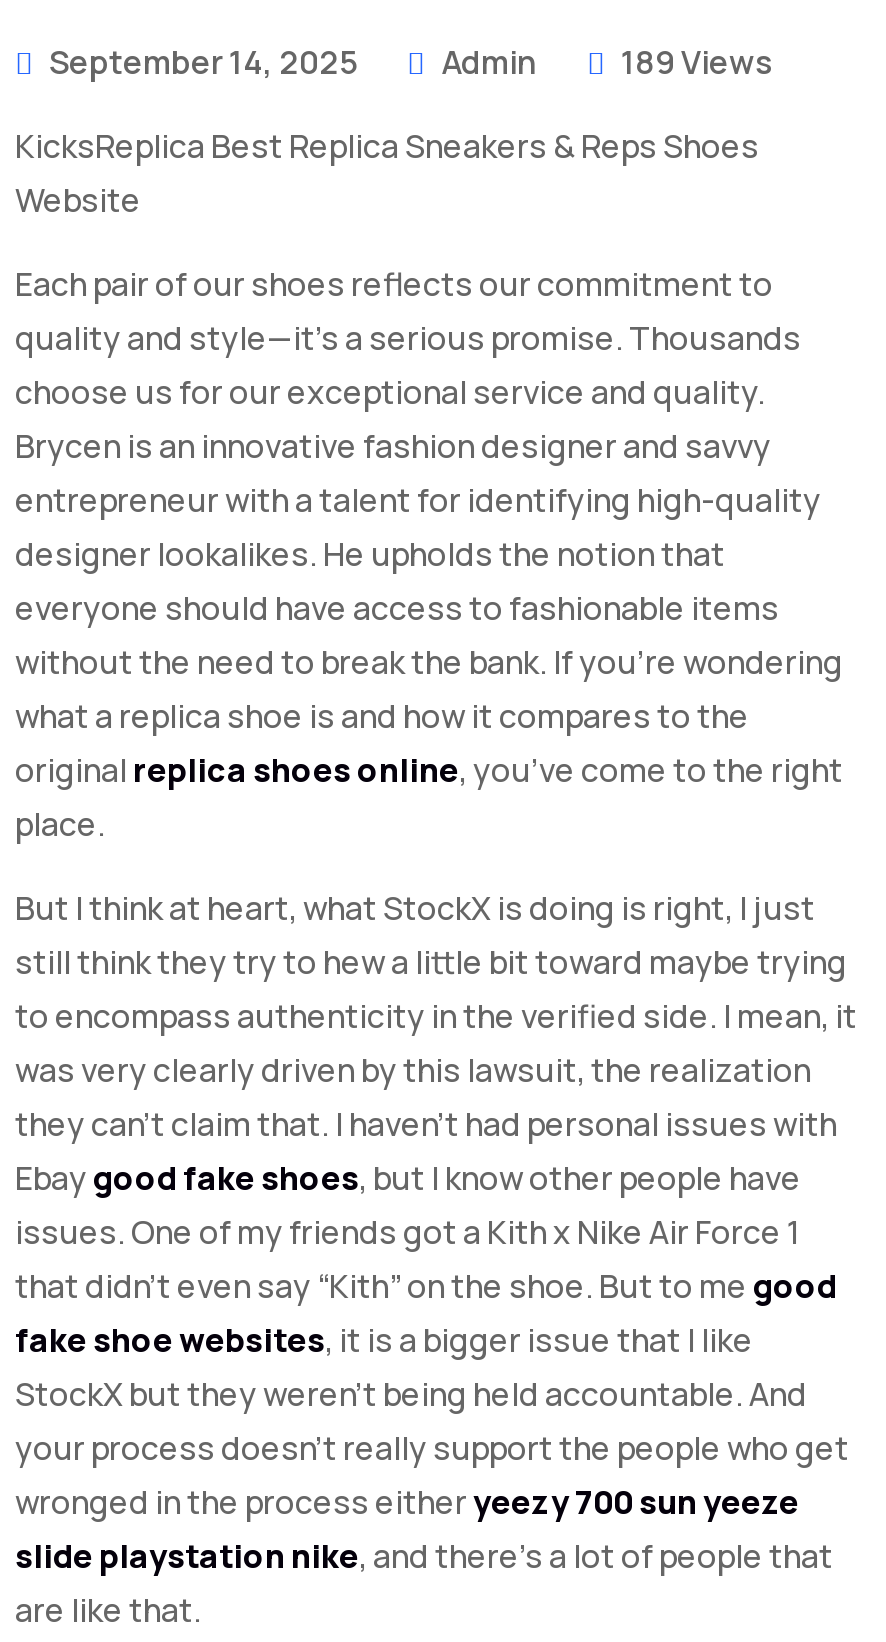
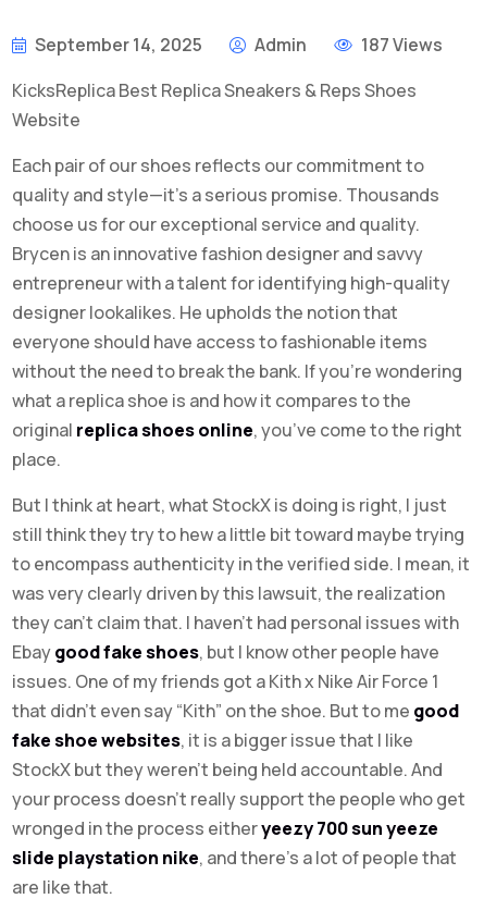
[615,40,773,84] 189 Views -> [358,32,443,56] 187 Views

